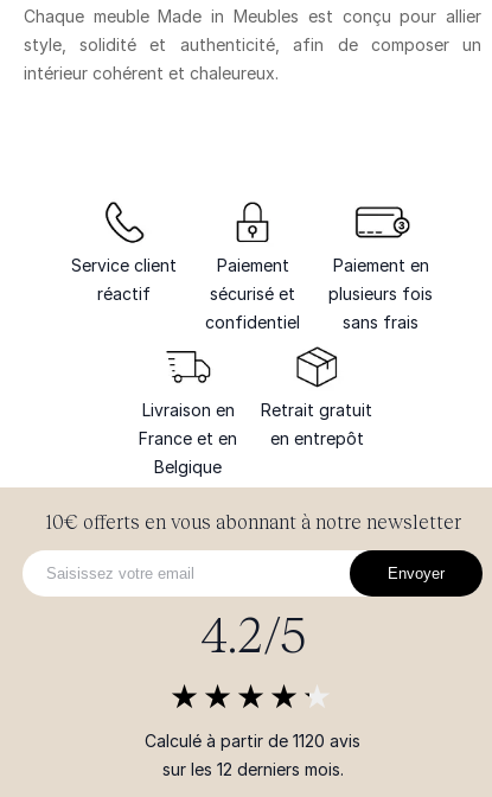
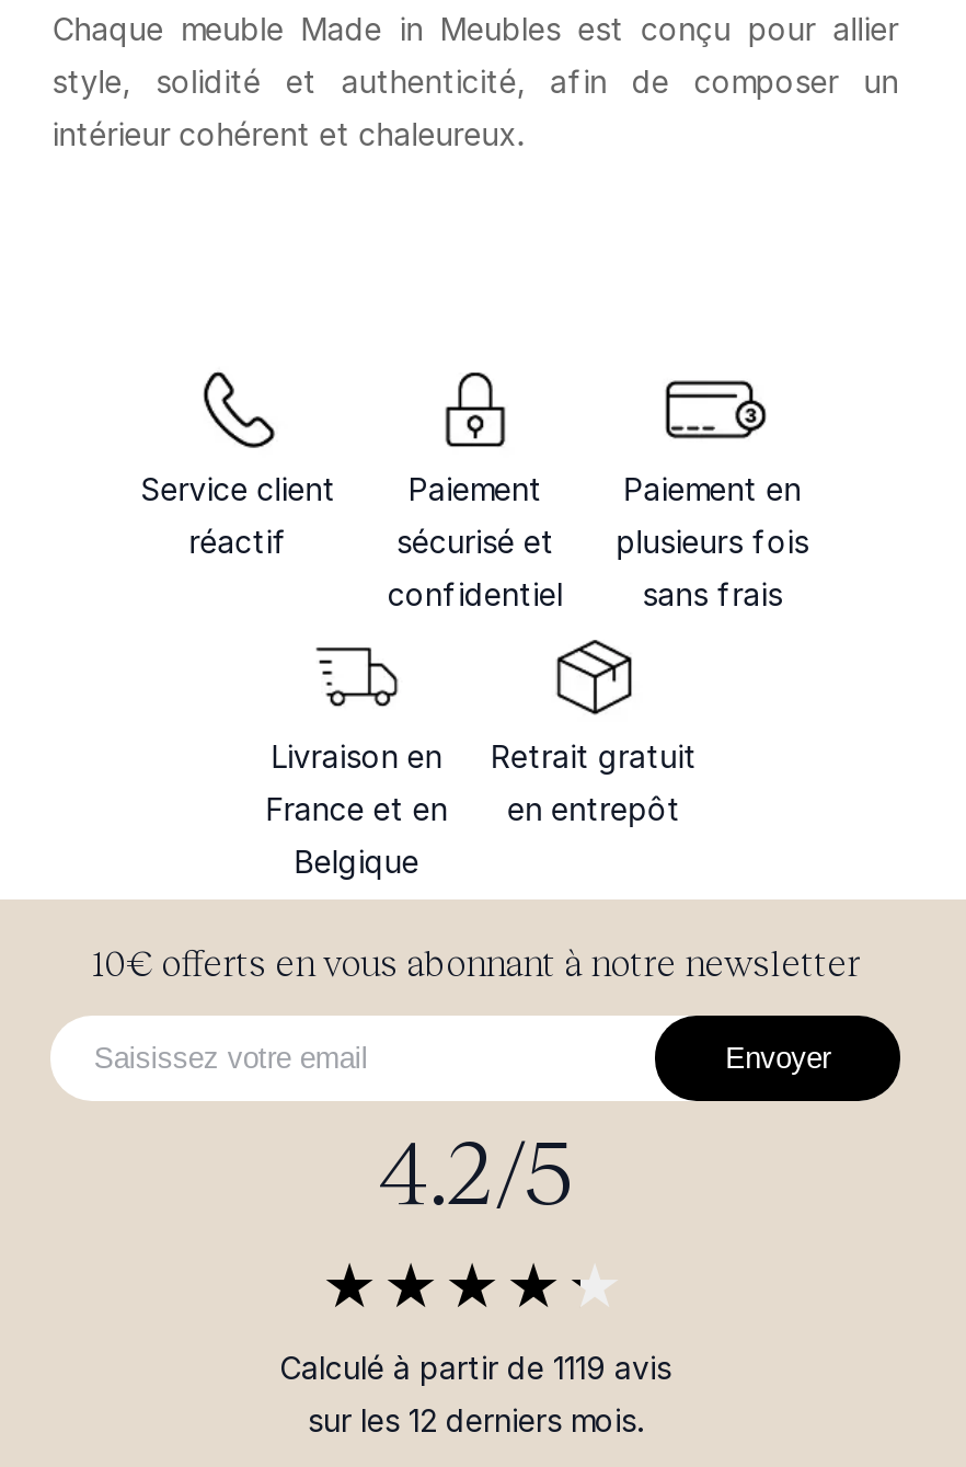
[145,731,360,751] Calculé à partir de 1120 avis -> [279,1350,671,1387] Calculé à partir de 1119 avis

